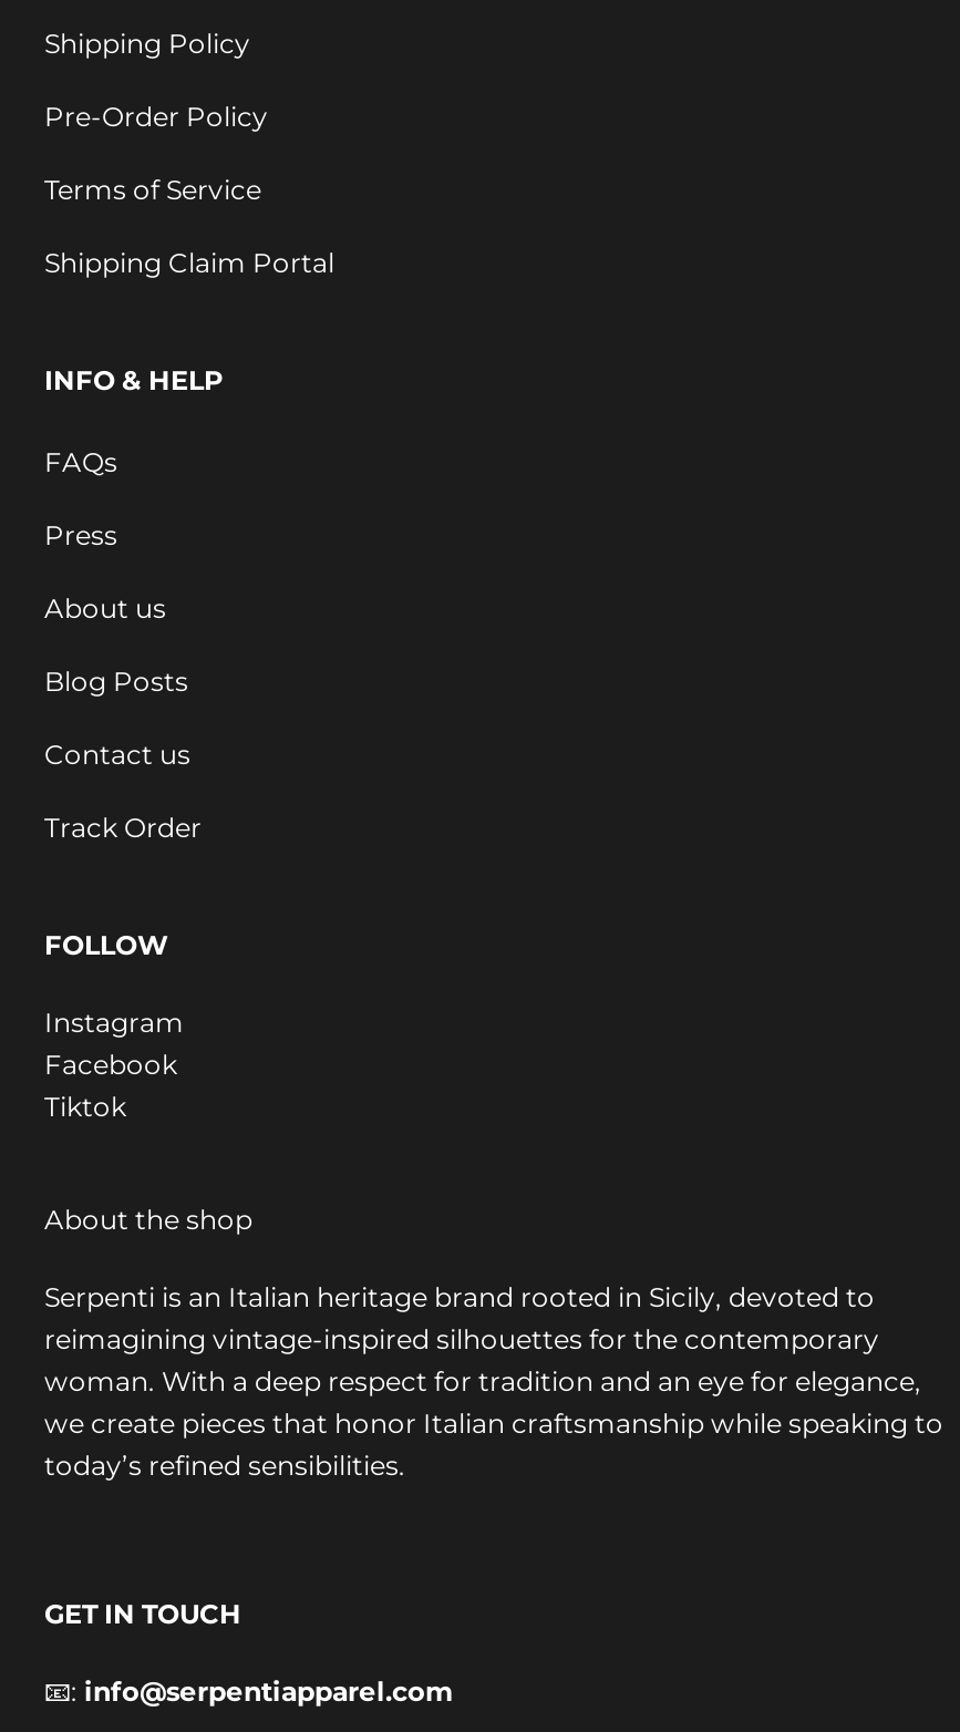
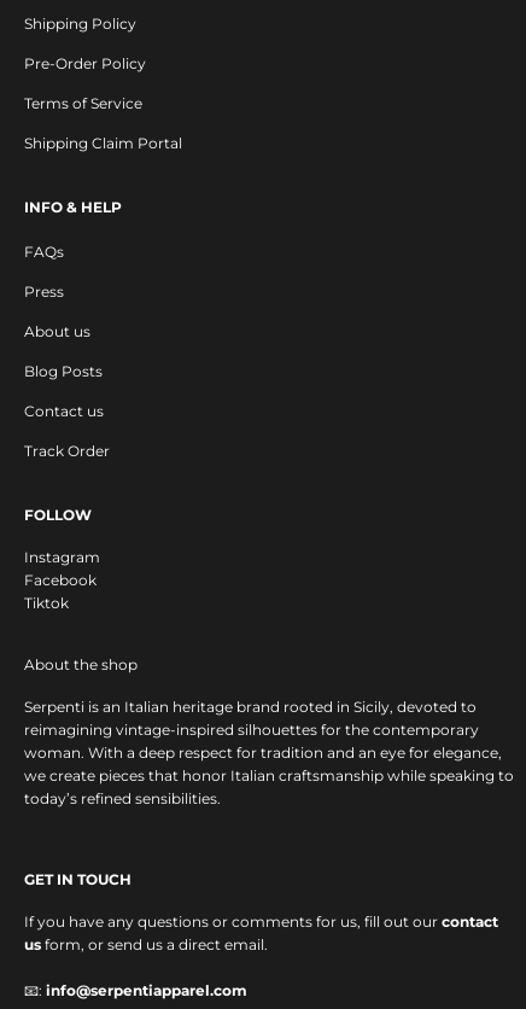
none -> [24,912,498,953] If you have any questions or comments for us, fill out our contact | us form, or send us a direct email.

